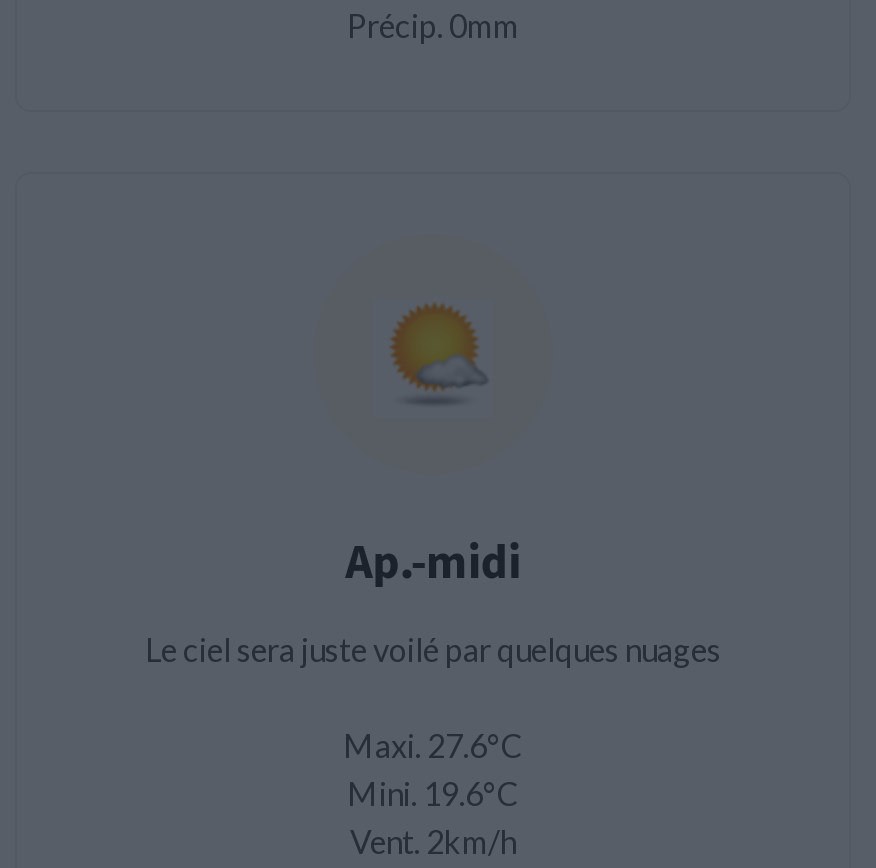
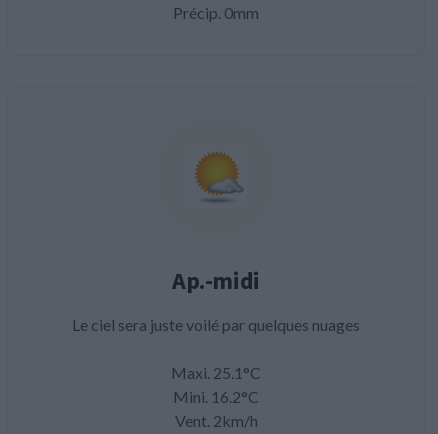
[343,726,523,764] Maxi. 27.6°C -> [171,363,261,382] Maxi. 25.1°C
[347,774,519,812] Mini. 19.6°C -> [173,387,259,406] Mini. 16.2°C

